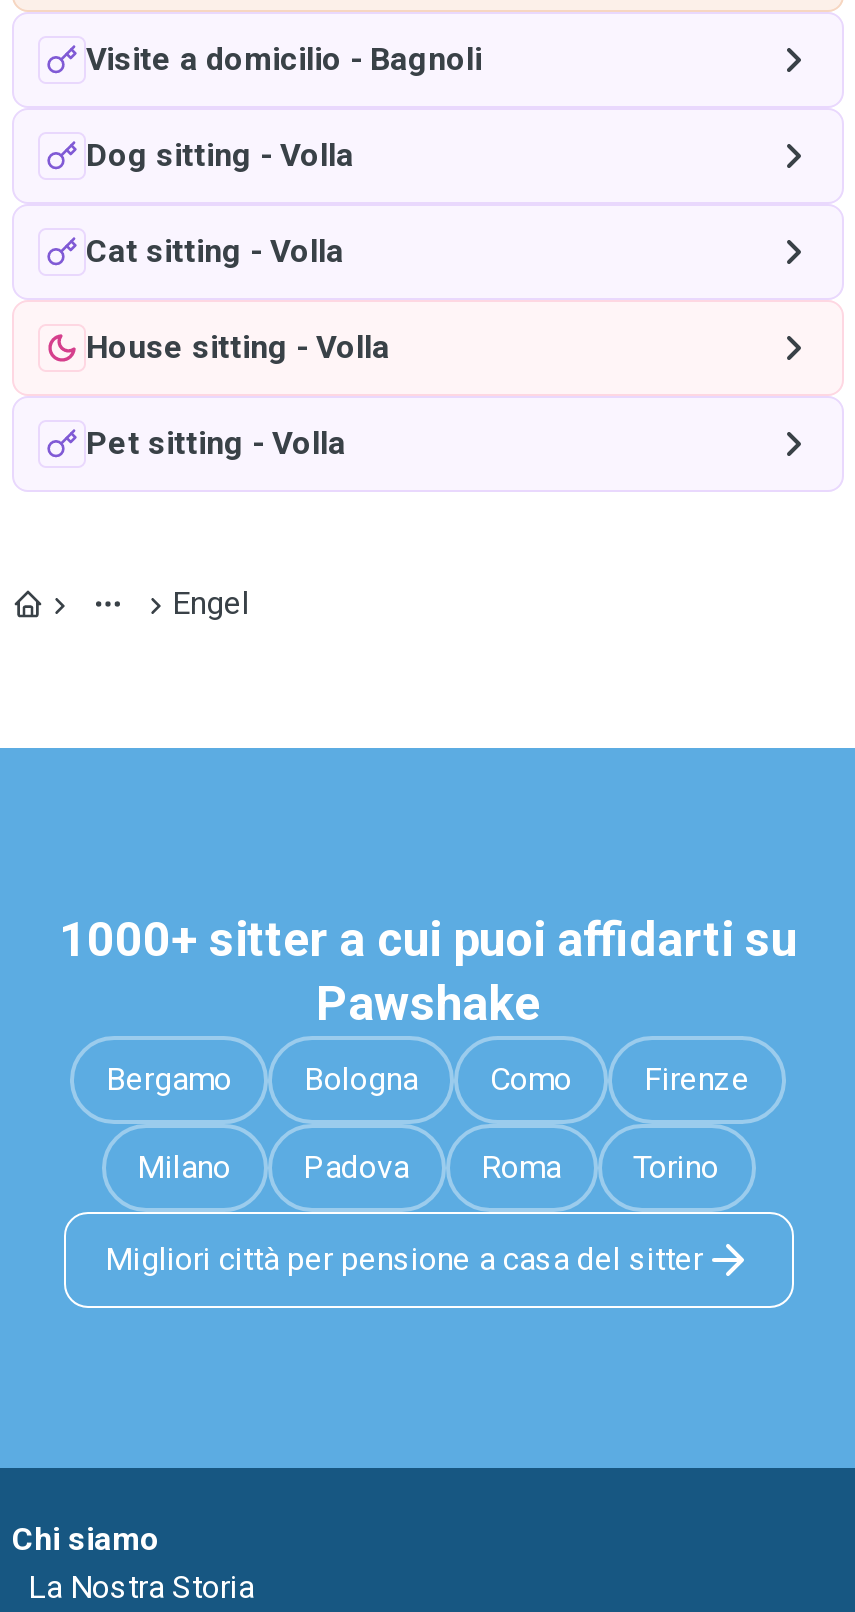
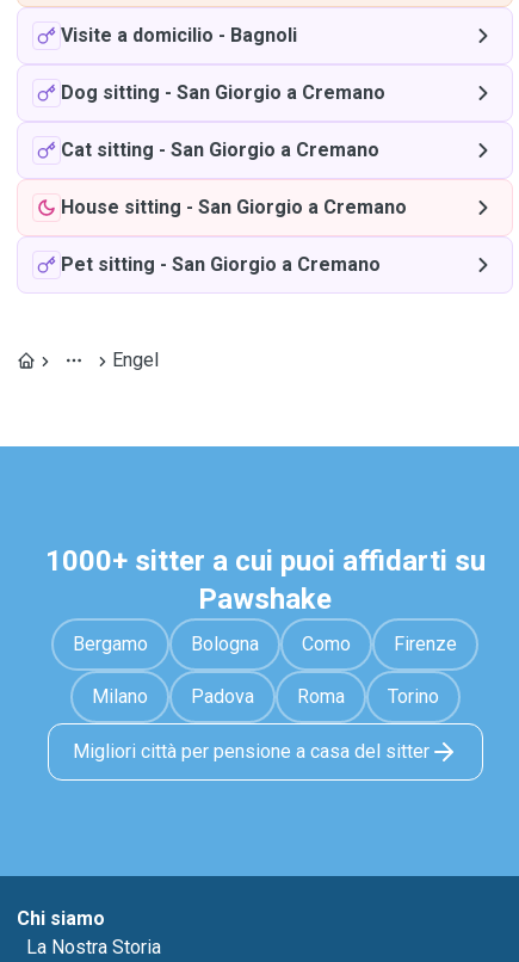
[86,136,354,174] Dog sitting - Volla -> [61,81,385,104] Dog sitting - San Giorgio a Cremano
[86,232,344,270] Cat sitting - Volla -> [61,138,379,161] Cat sitting - San Giorgio a Cremano
[86,328,390,366] House sitting - Volla -> [61,196,407,218] House sitting - San Giorgio a Cremano
[86,424,346,462] Pet sitting - Volla -> [61,253,381,276] Pet sitting - San Giorgio a Cremano

